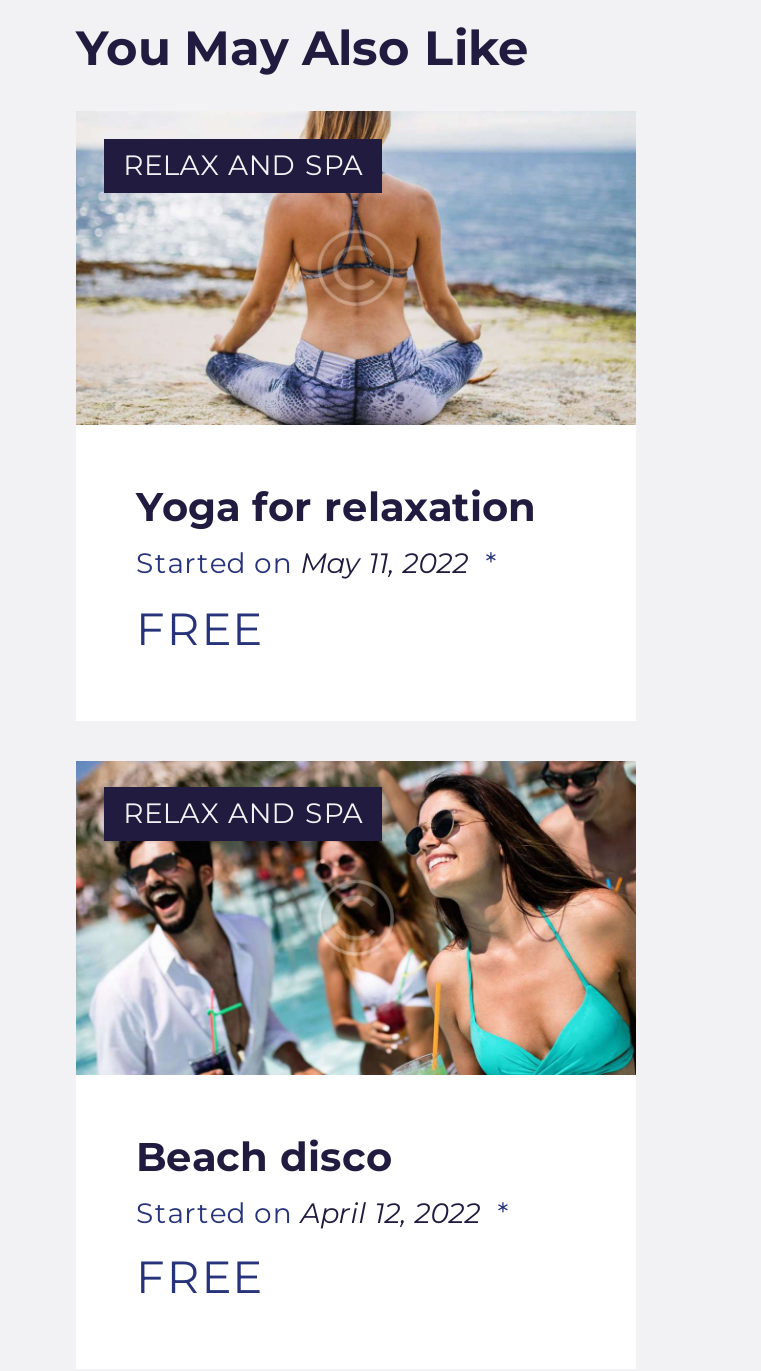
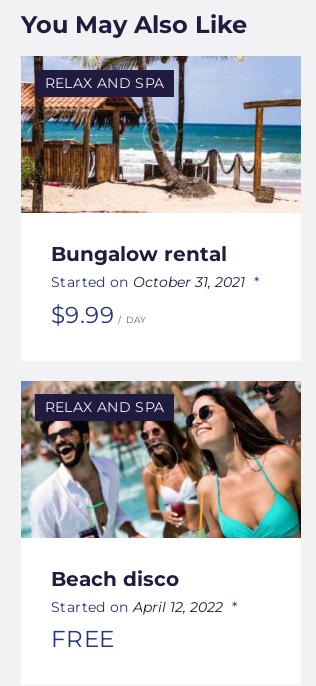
[74,111,638,656] [image] | Yoga for relaxation | Started on May 11, 2022 | FREE -> [20,55,302,328] [image] | Bungalow rental | Started on October 31, 2021 | $9.99 | DAY

